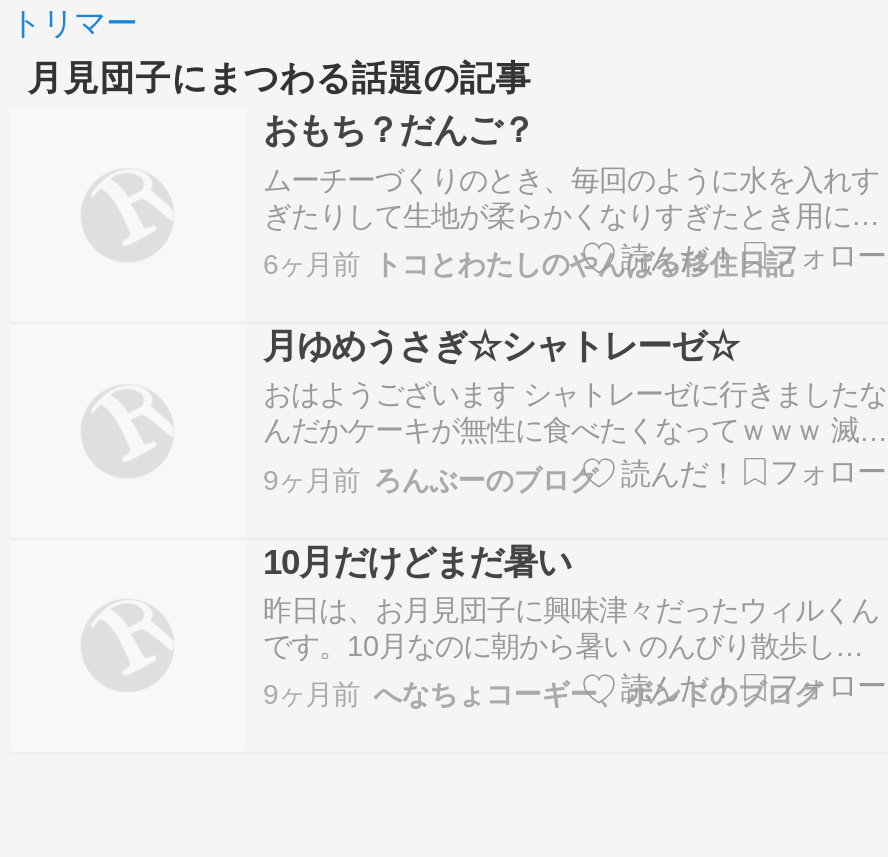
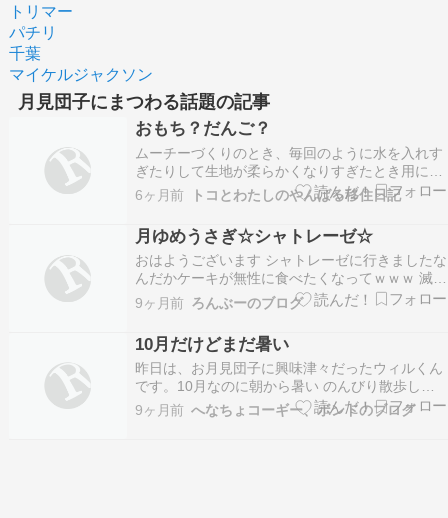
none -> [9,24,153,83] パチリ | 千葉 | マイケルジャクソン

